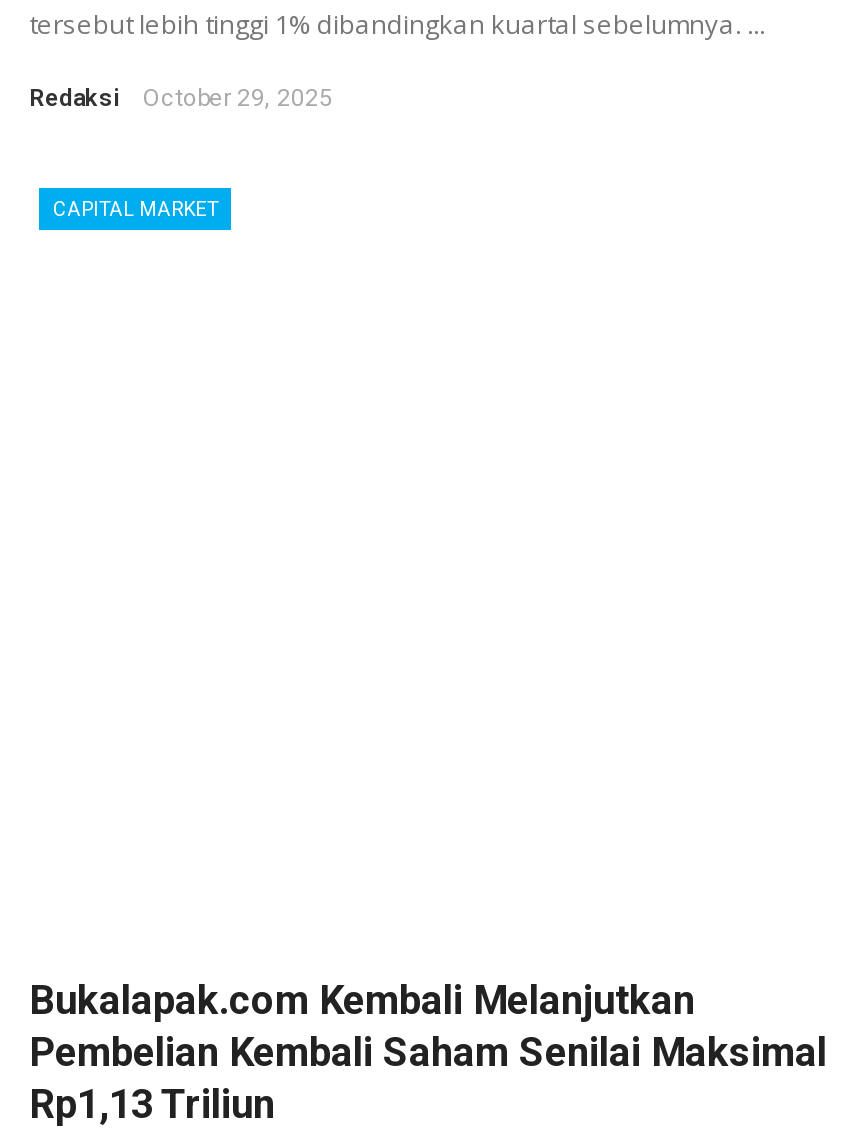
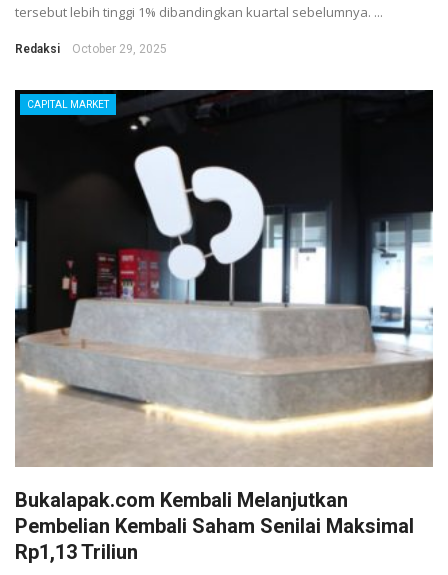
none -> [14,89,434,468] [image]

